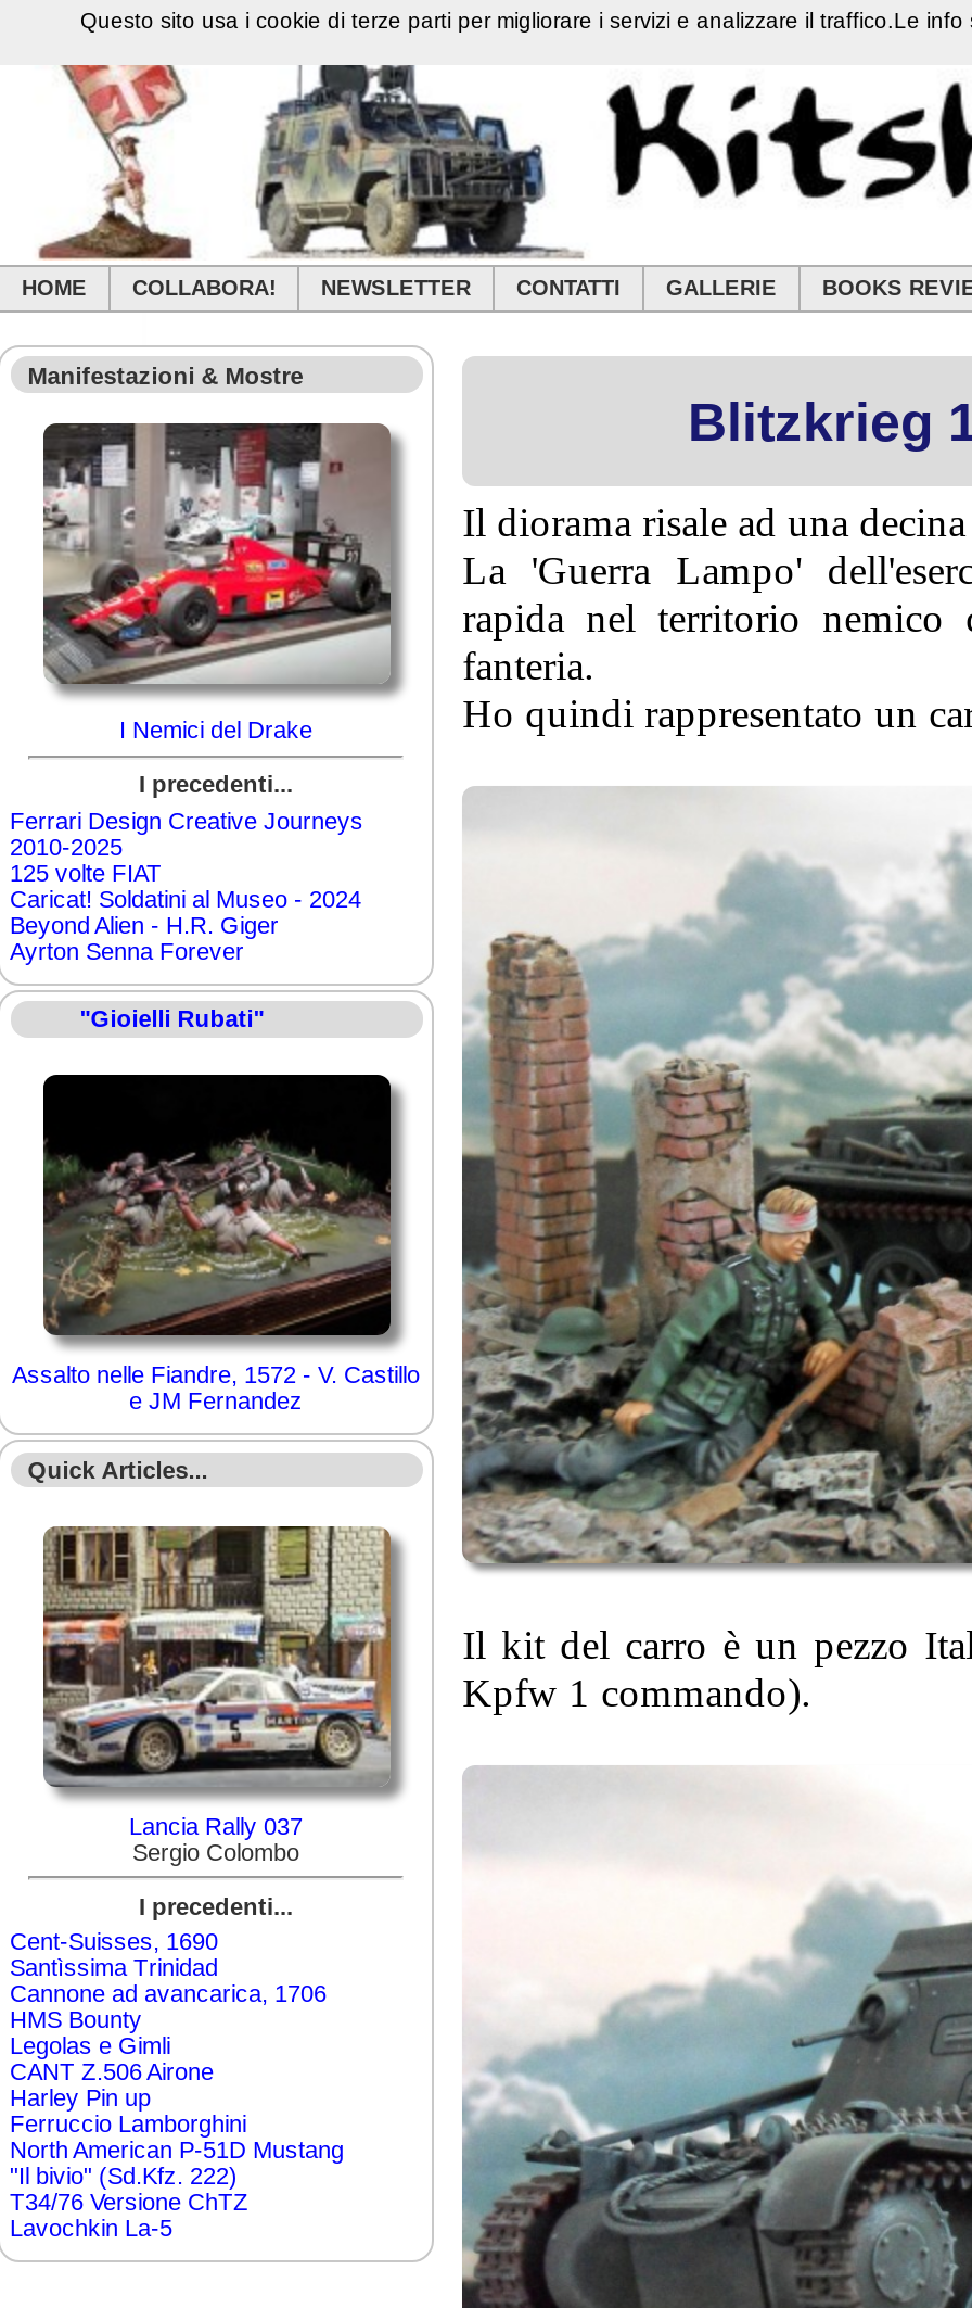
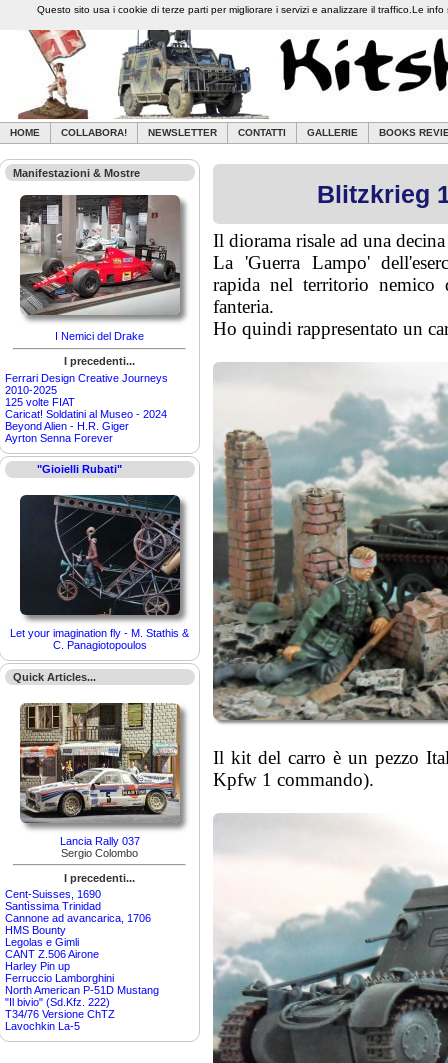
[12,1073,420,1414] [image] | Assalto nelle Fiandre, 1572 - V. Castillo | e JM Fernandez -> [10,494,189,651] [image] | Let your imagination fly - M. Stathis & | C. Panagiotopoulos

